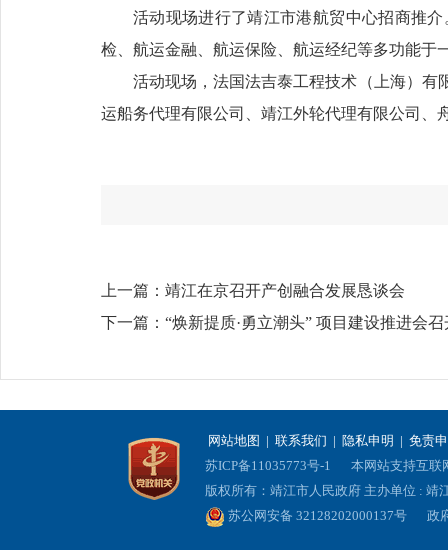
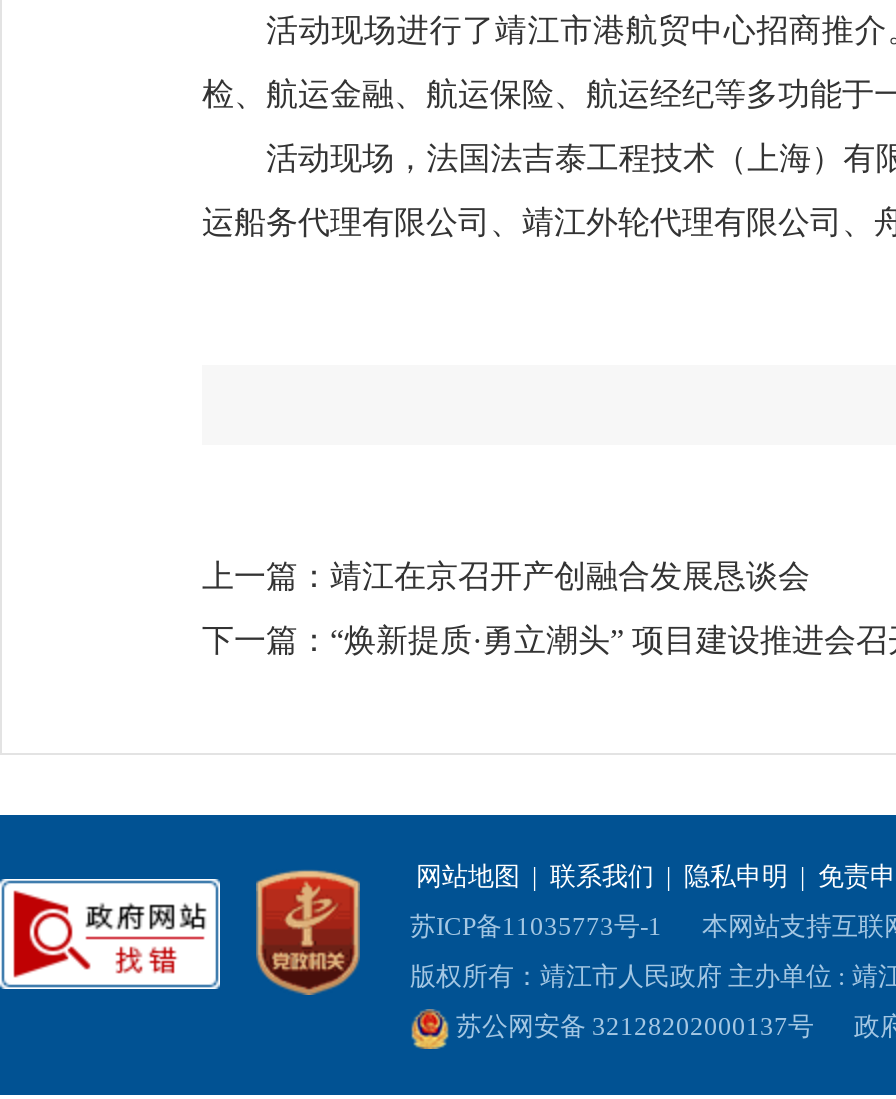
none -> [6,877,222,991] [image]

